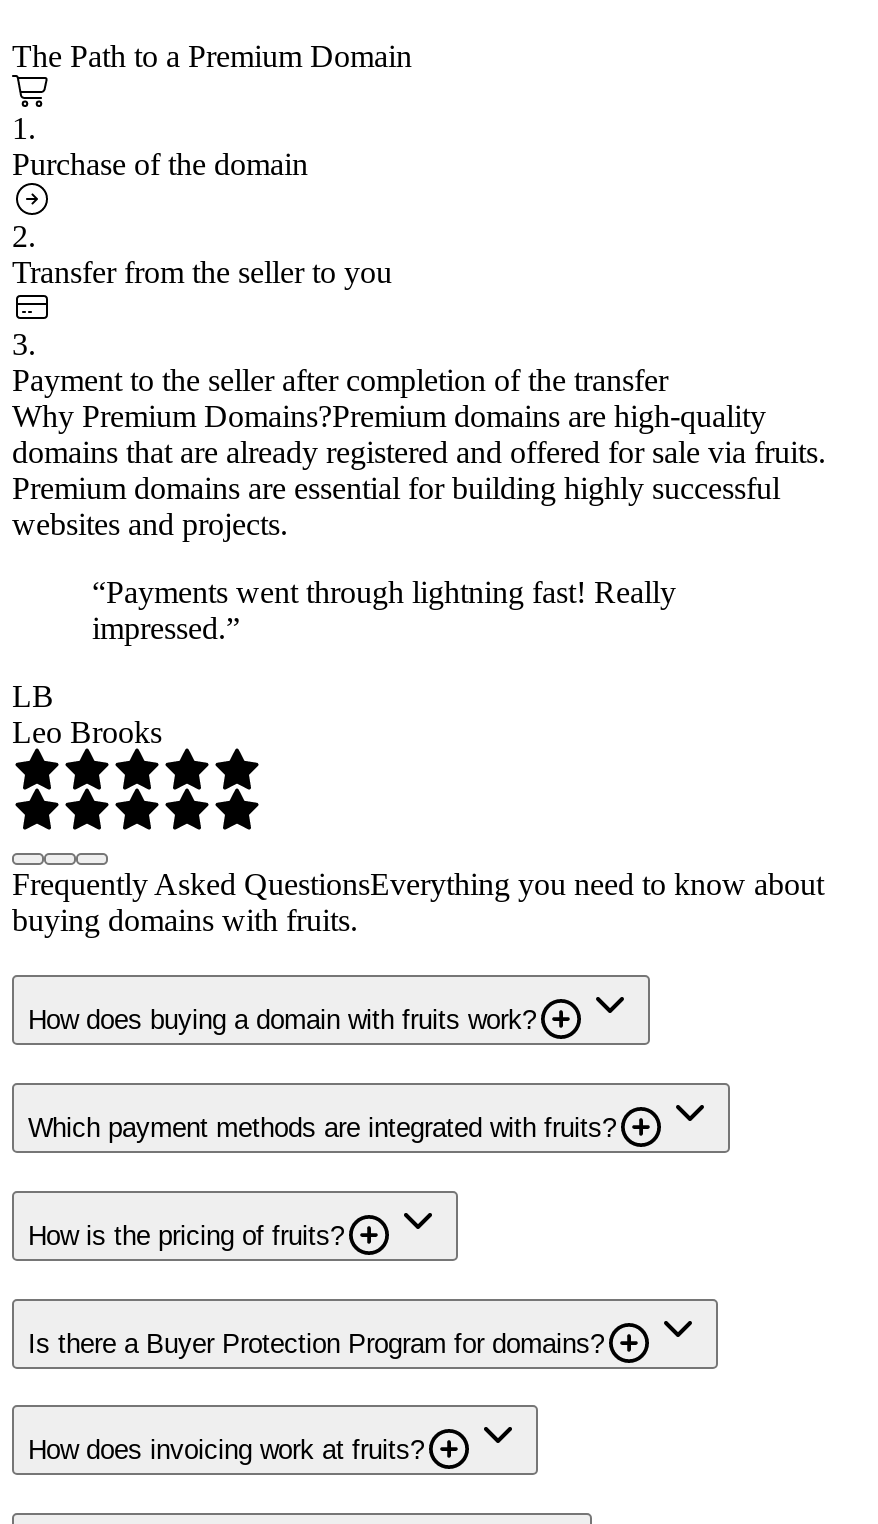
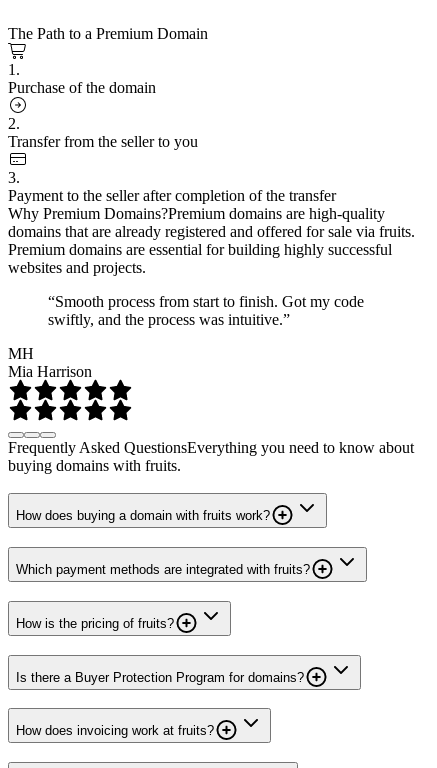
[92,574,676,644] “Payments went through lightning fast! Really | impressed.” -> [48,293,364,328] “Smooth process from start to finish. Got my code | swiftly, and the process was intuitive.”
[12,678,162,748] LB | Leo Brooks -> [8,345,92,380] MH | Mia Harrison

